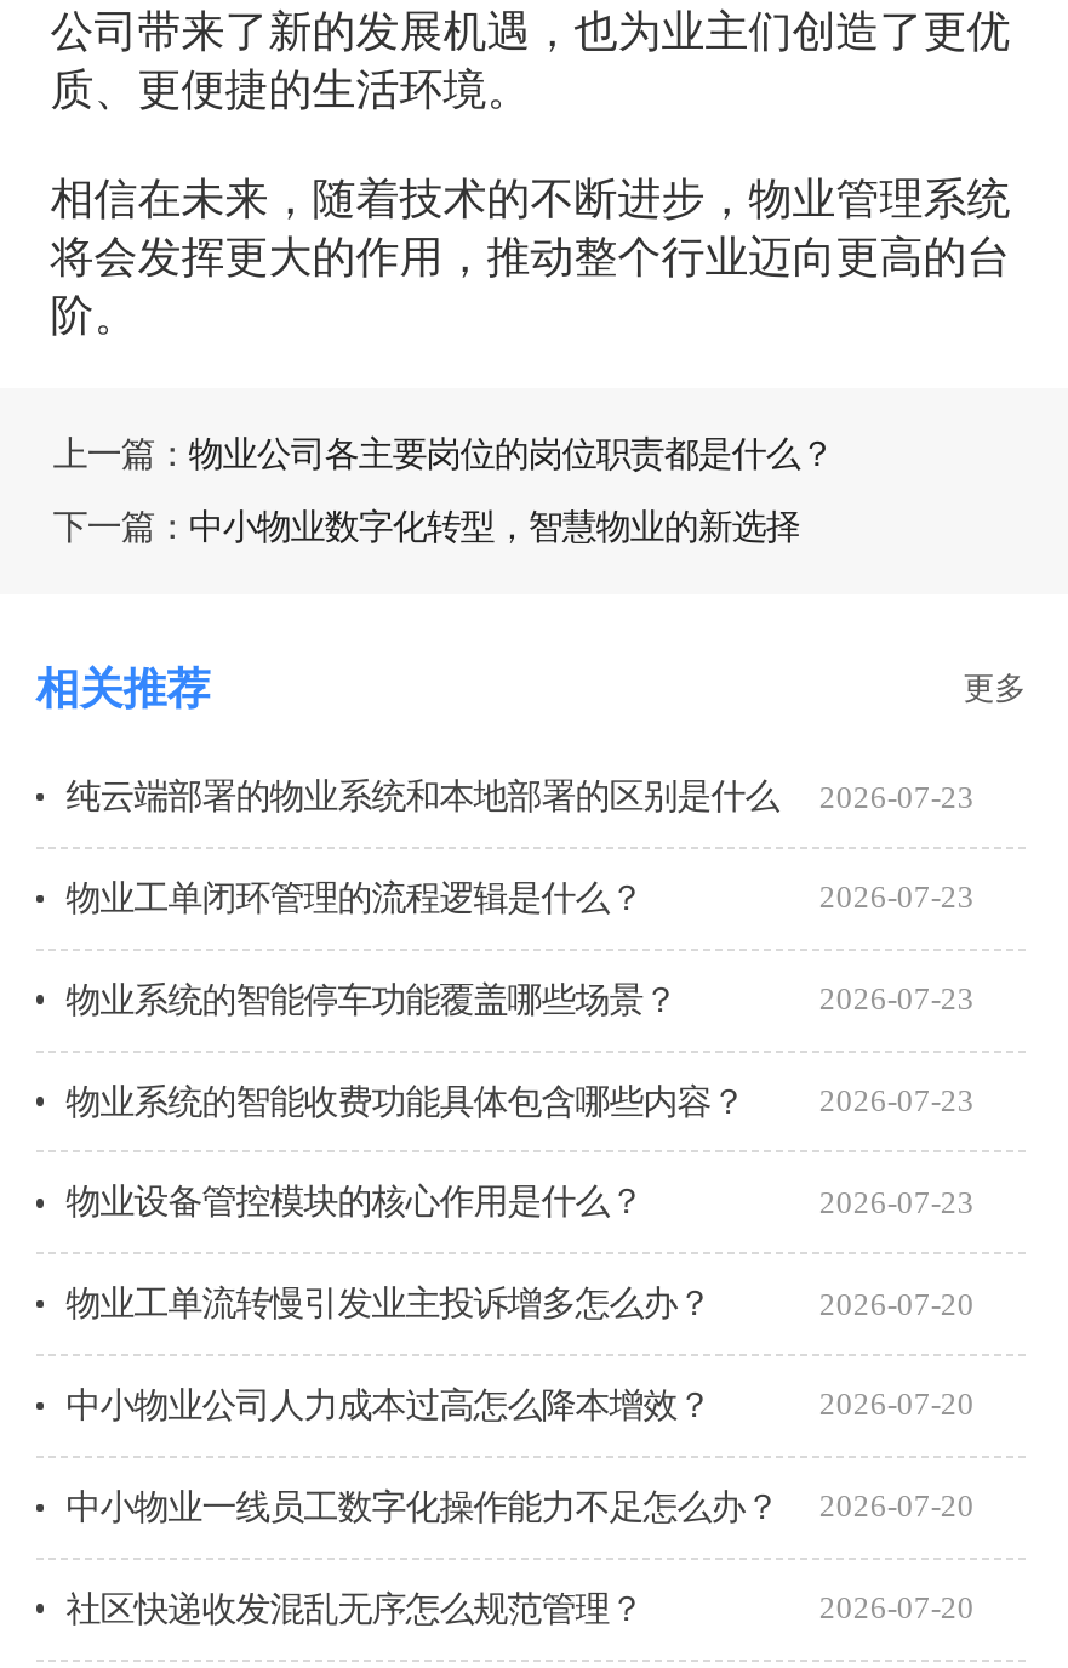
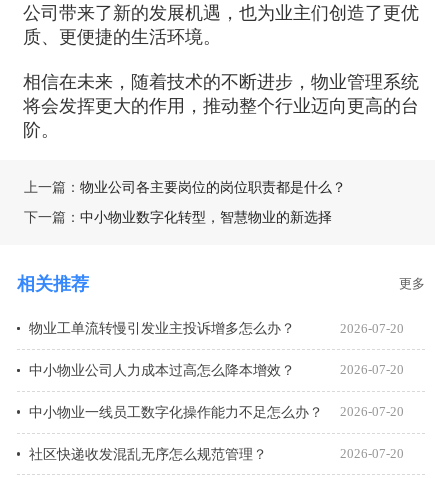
[66,777,974,1221] 纯云端部署的物业系统和本地部署的区别是什么 | 2026-07-23 | 物业工单闭环管理的流程逻辑是什么？ | 2026-07-23 | 物业系统的智能停车功能覆盖哪些场景？ | 2026-07-23 | 物业系统的智能收费功能具体包含哪些内容？ | 2026-07-23 | 物业设备管控模块的核心作用是什么？ | 2026-07-23 -> none

